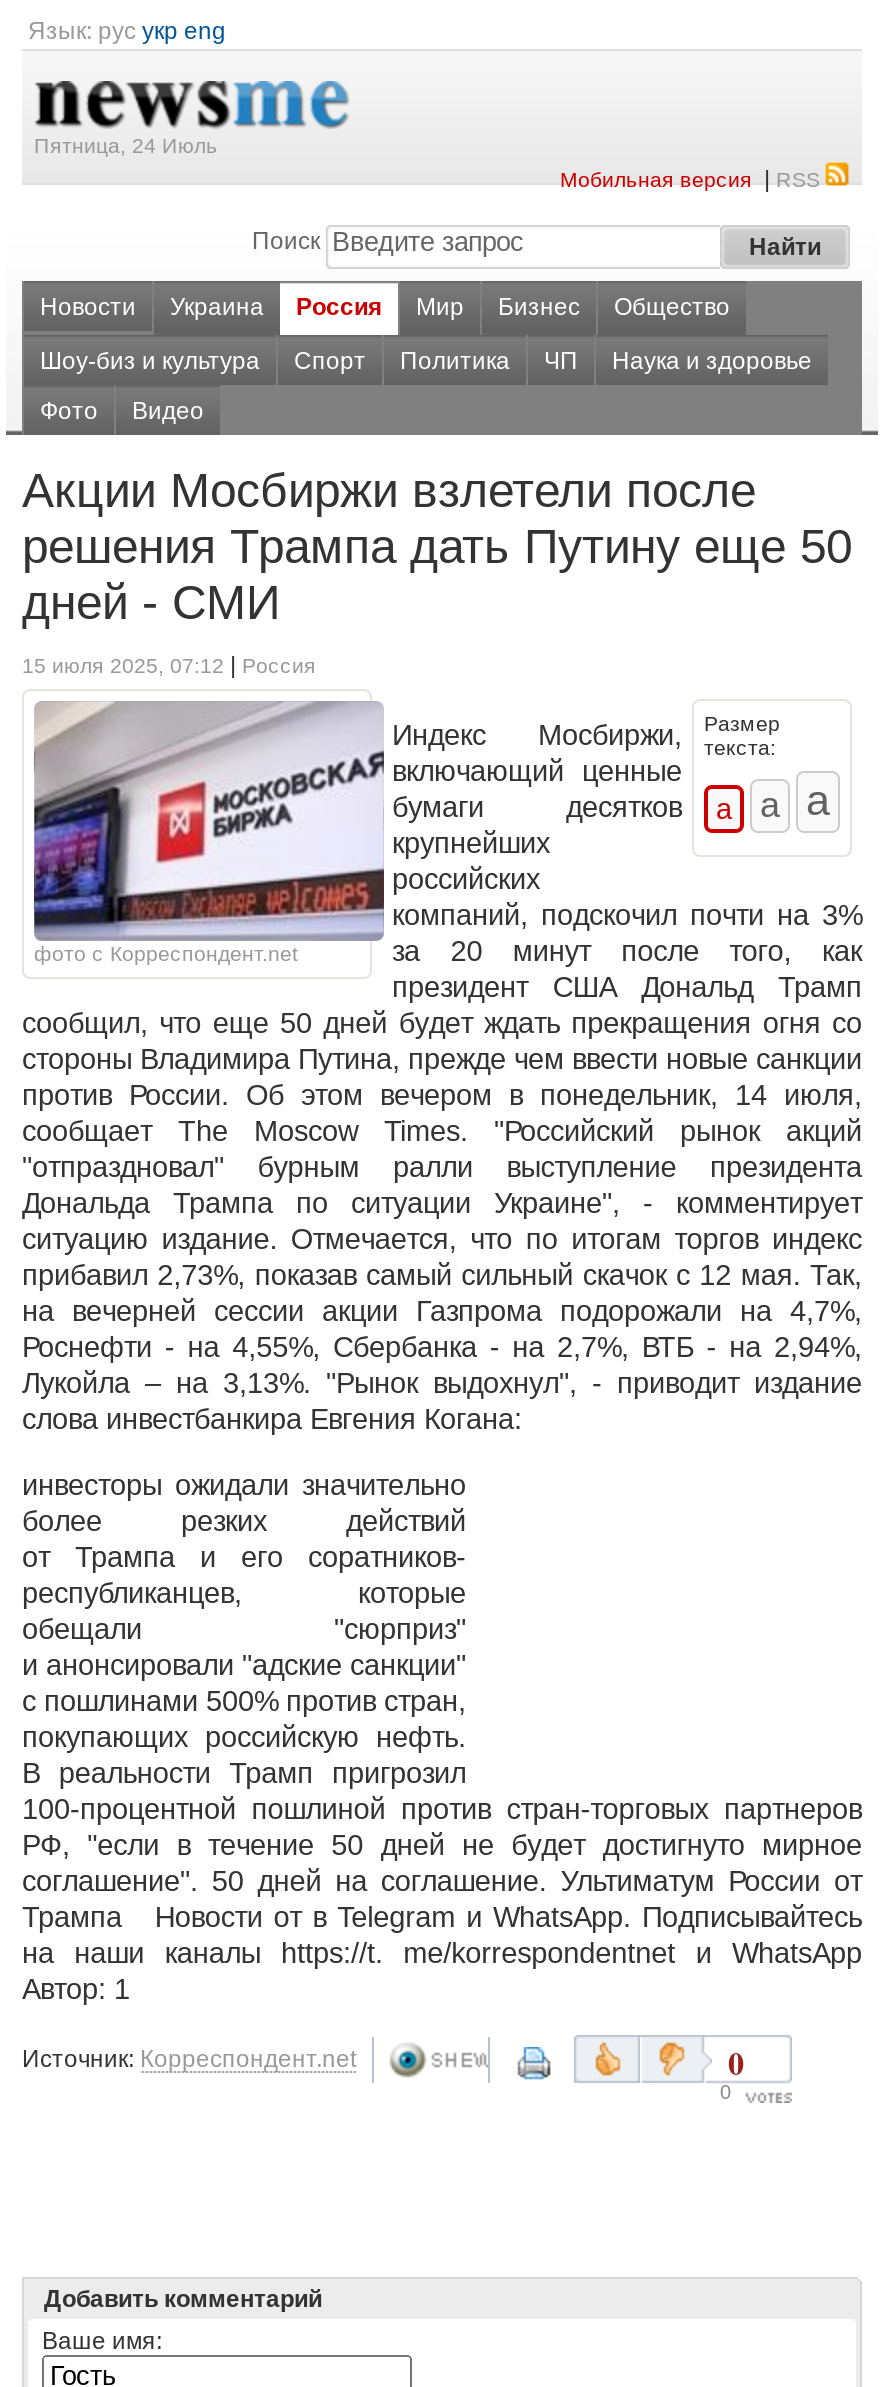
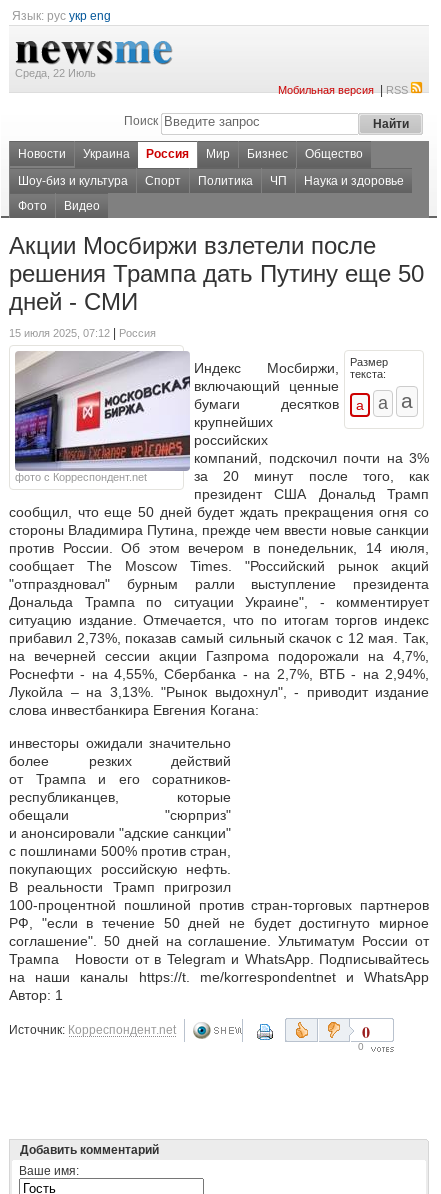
[34,133,218,157] Пятница, 24 Июль -> [15,67,96,79] Среда, 22 Июль

